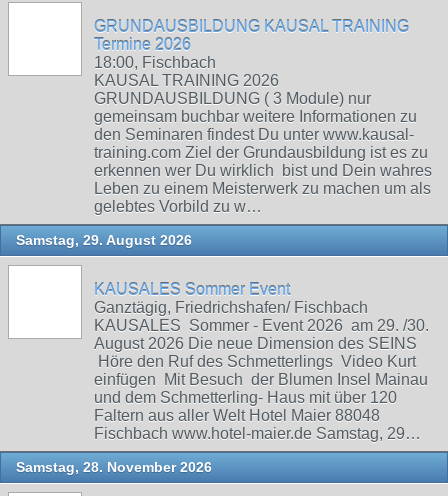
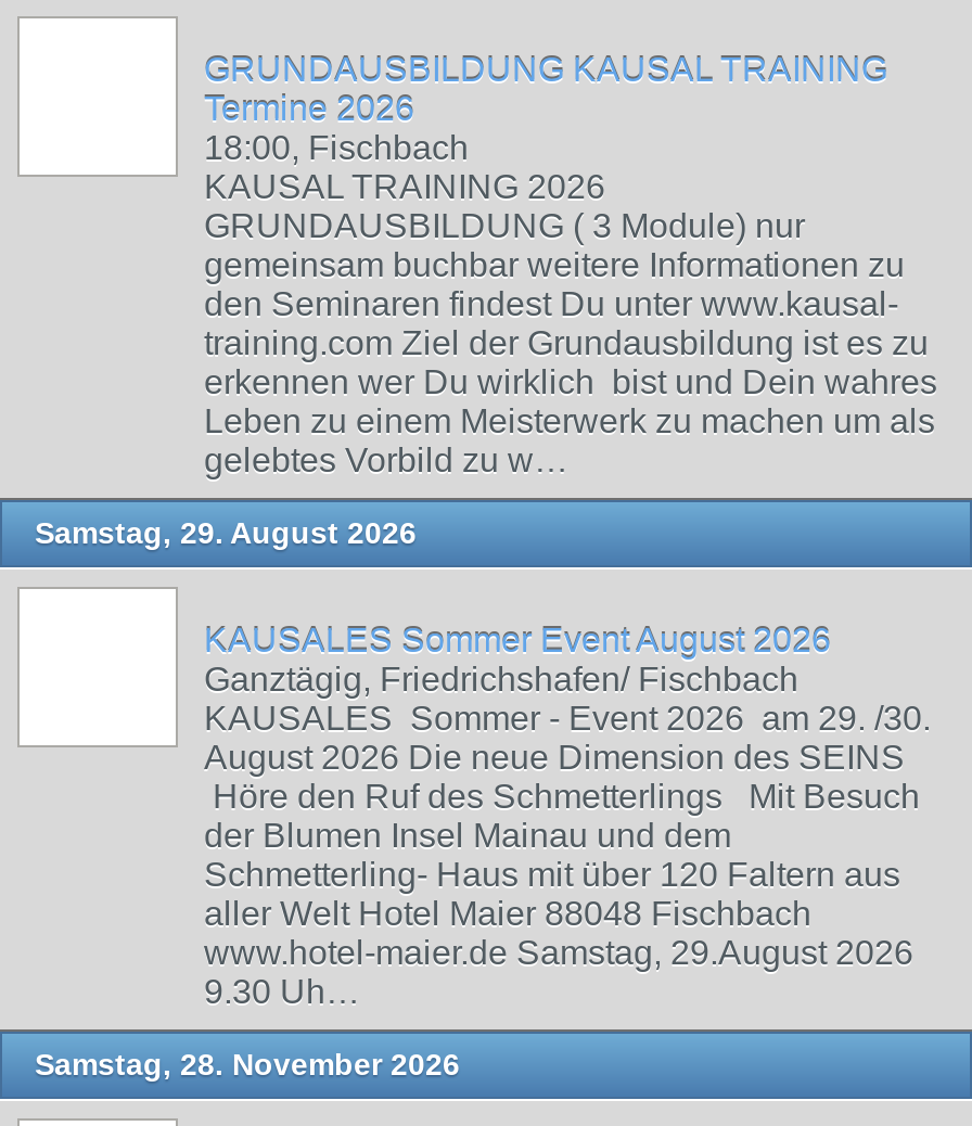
[94,281,290,298] KAUSALES Sommer Event -> [204,622,831,658] KAUSALES Sommer Event August 2026
[94,353,428,442] Höre den Ruf des Schmetterlings Video Kurt | einfügen Mit Besuch der Blumen Insel Mainau | und dem Schmetterling- Haus mit über 120 | Faltern aus aller Welt Hotel Maier 88048 | Fischbach www.hotel-maier.de Samstag, 29… -> [204,778,929,1010] Höre den Ruf des Schmetterlings Mit Besuch | der Blumen Insel Mainau und dem | Schmetterling- Haus mit über 120 Faltern aus | aller Welt Hotel Maier 88048 Fischbach | www.hotel-maier.de Samstag, 29.August 2026 | 9.30 Uh…

